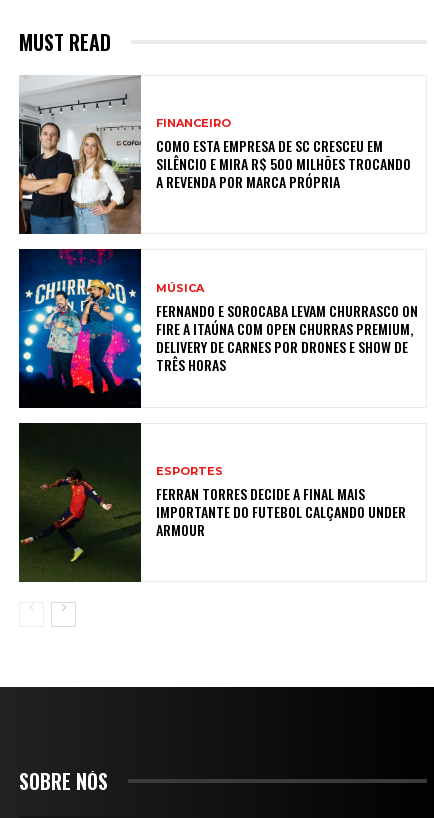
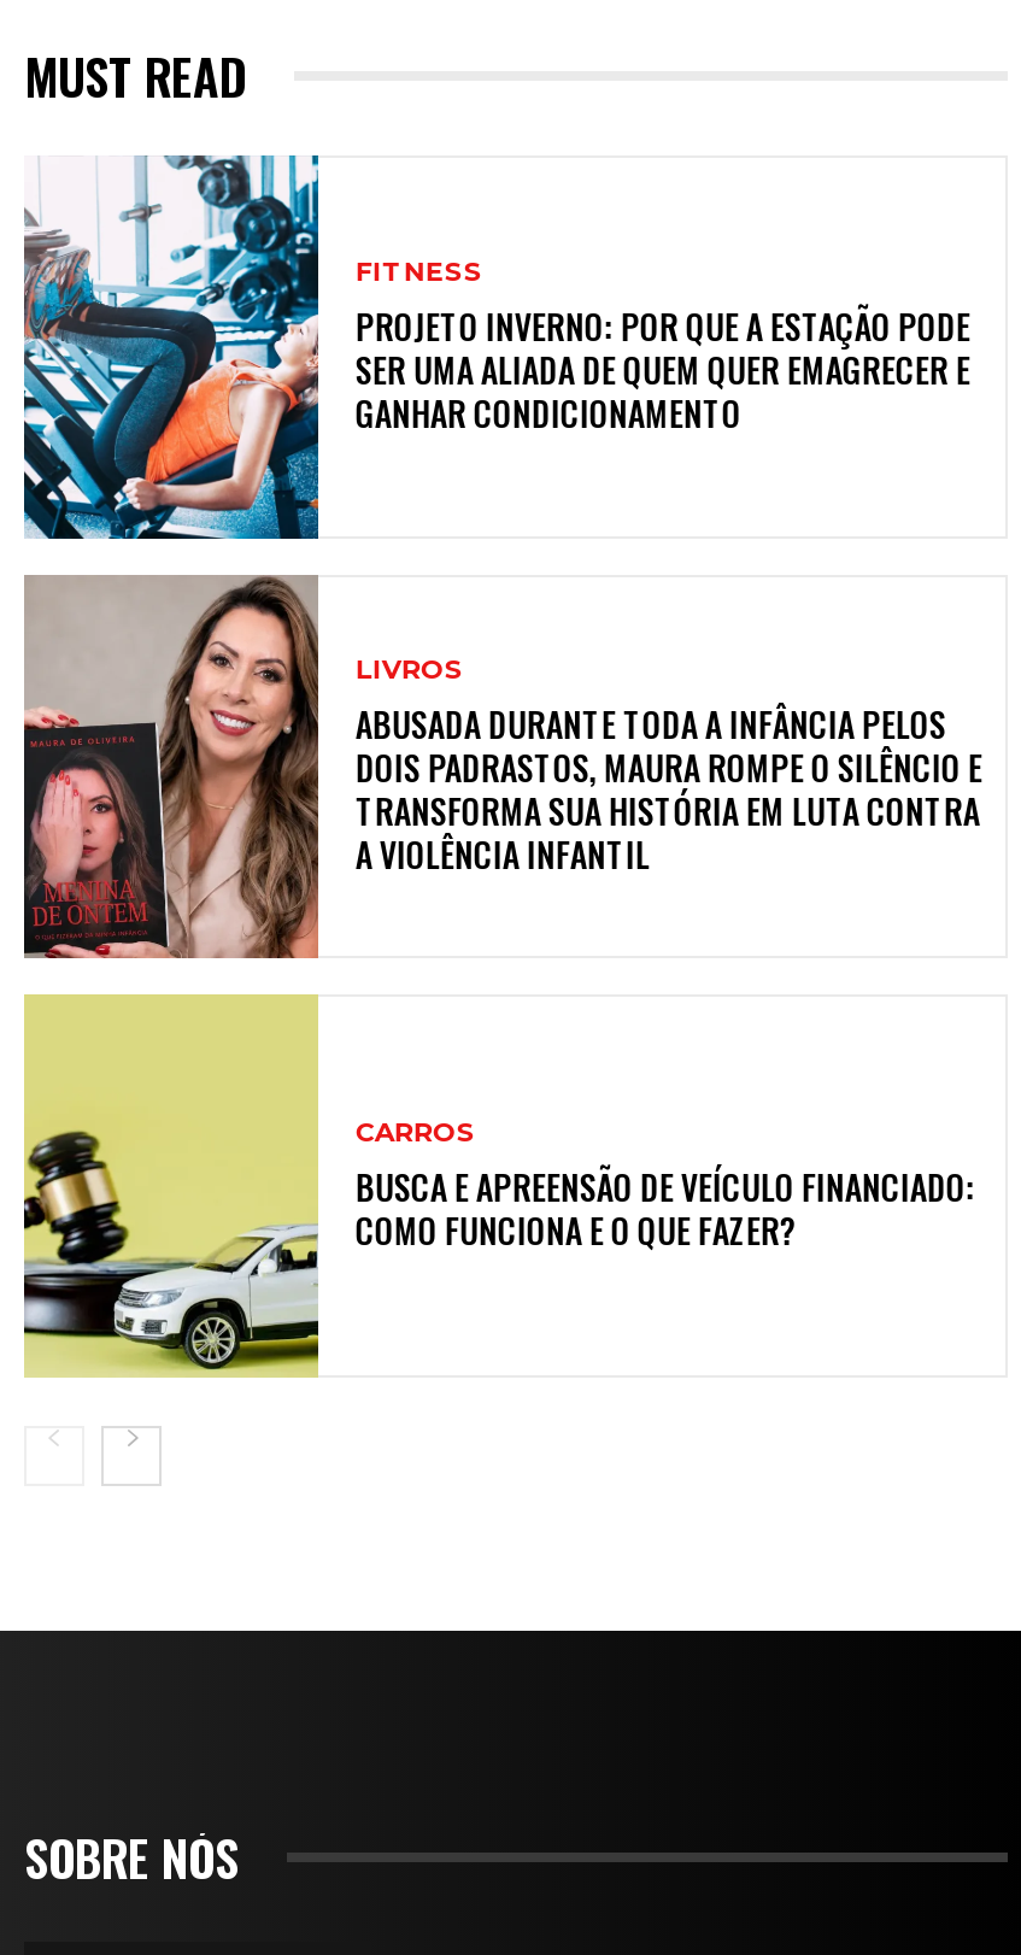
[18,75,411,235] [image] | FINANCEIRO | COMO ESTA EMPRESA DE SC CRESCEU EM | SILÊNCIO E MIRA R$ 500 MILHÕES TROCANDO | A REVENDA POR MARCA PRÓPRIA -> [22,153,970,541] [image] | FITNESS | PROJETO INVERNO: POR QUE A ESTAÇÃO PODE | SER UMA ALIADA DE QUEM QUER EMAGRECER E | GANHAR CONDICIONAMENTO
[18,248,418,409] [image] | MÚSICA | FERNANDO E SOROCABA LEVAM CHURRASCO ON | FIRE A ITAÚNA COM OPEN CHURRAS PREMIUM, | DELIVERY DE CARNES POR DRONES E SHOW DE | TRÊS HORAS -> [22,575,982,961] [image] | LIVROS | ABUSADA DURANTE TODA A INFÂNCIA PELOS | DOIS PADRASTOS, MAURA ROMPE O SILÊNCIO E | TRANSFORMA SUA HISTÓRIA EM LUTA CONTRA | A VIOLÊNCIA INFANTIL
[18,422,406,583] [image] | ESPORTES | FERRAN TORRES DECIDE A FINAL MAIS | IMPORTANTE DO FUTEBOL CALÇANDO UNDER | ARMOUR -> [22,994,975,1378] [image] | CARROS | BUSCA E APREENSÃO DE VEÍCULO FINANCIADO: | COMO FUNCIONA E O QUE FAZER?

